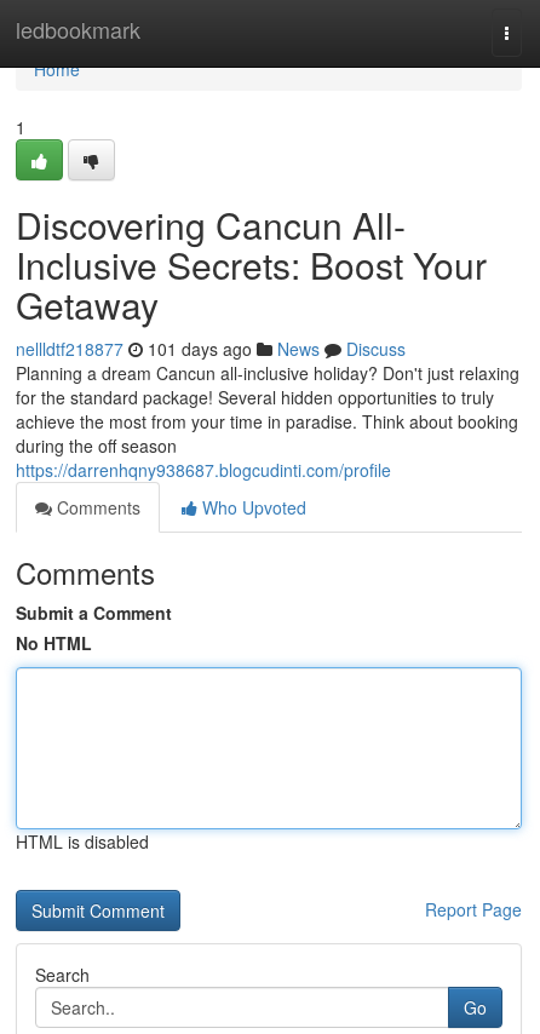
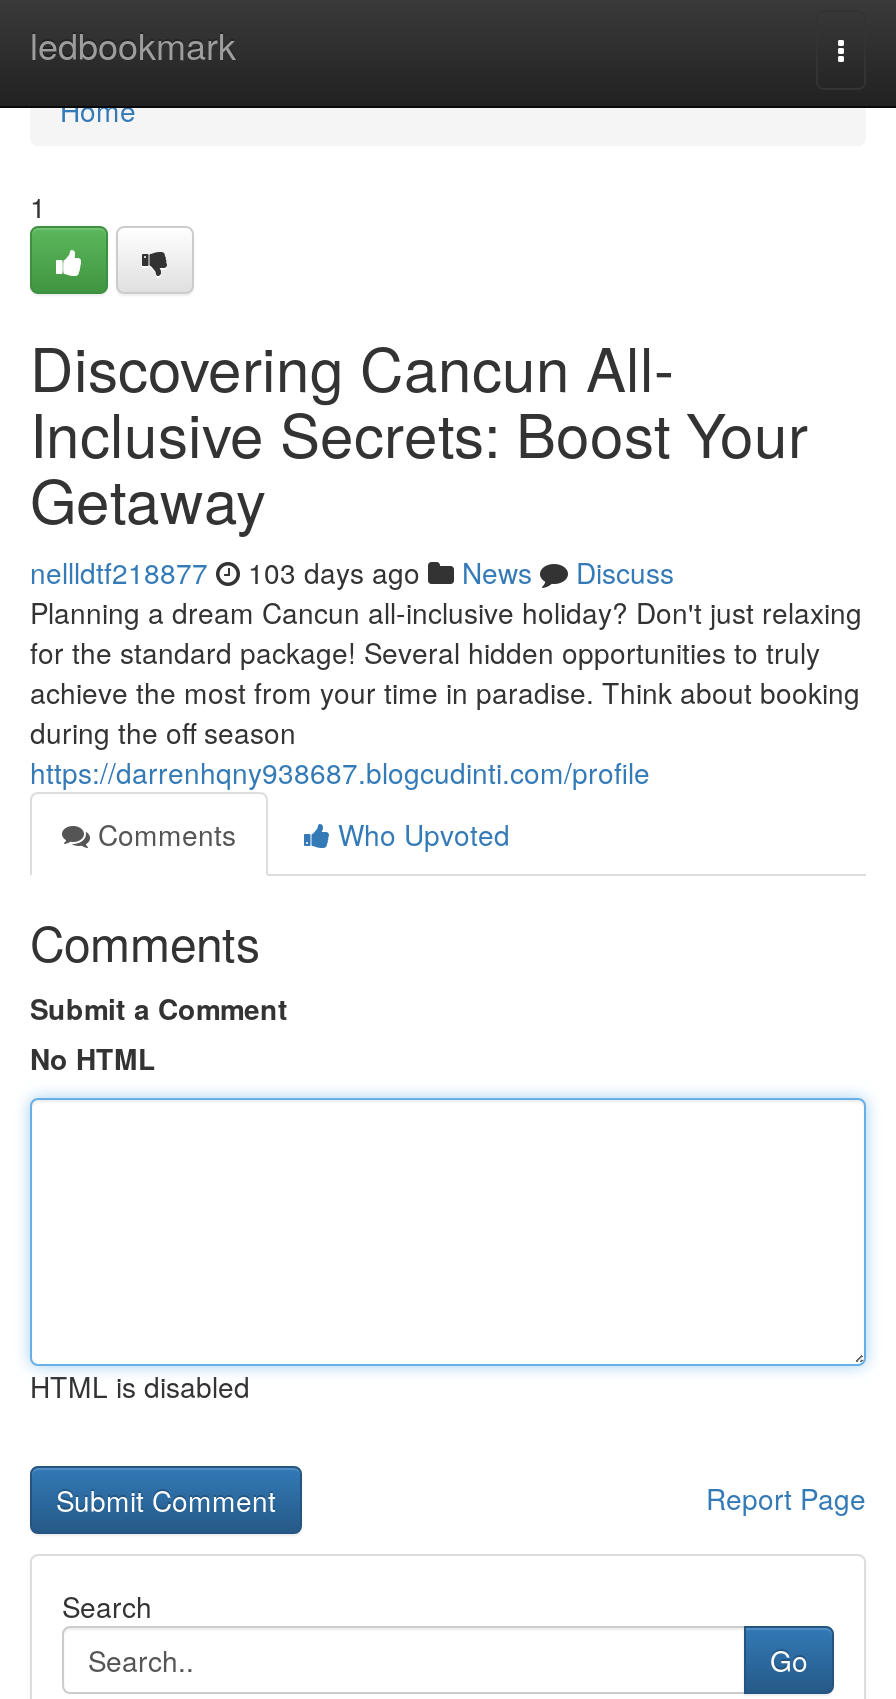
[16,337,406,361] nellldtf218877 101 days ago News Discuss -> [30,552,674,592] nellldtf218877 103 days ago News Discuss

